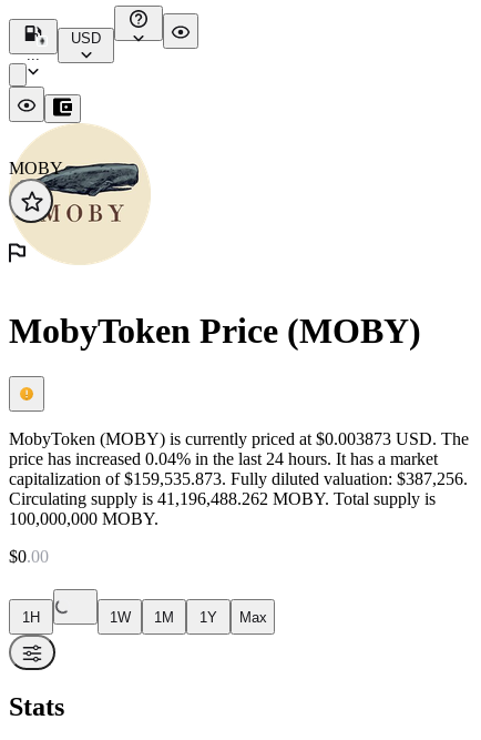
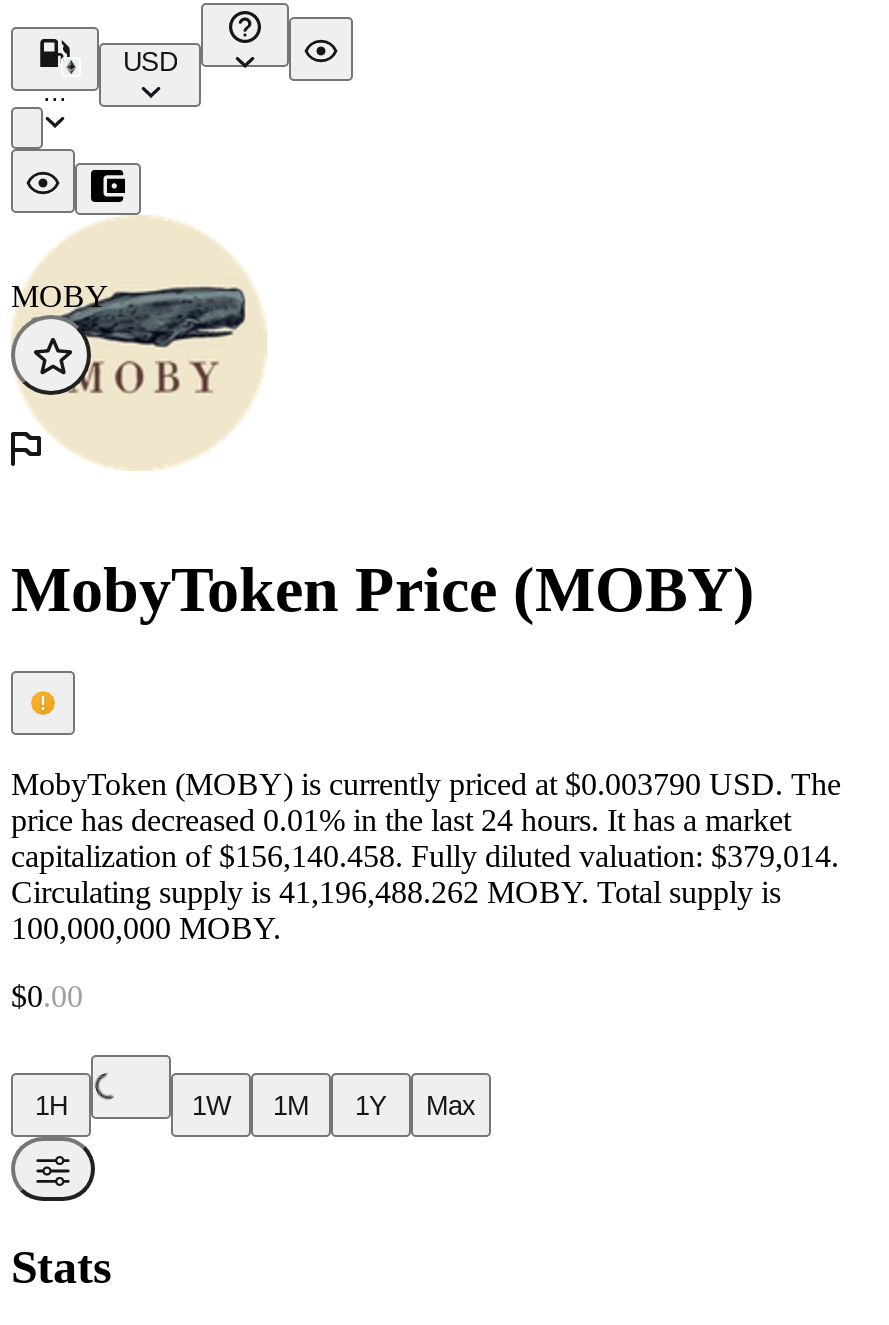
[9,429,469,448] MobyToken (MOBY) is currently priced at $0.003873 USD. The -> [11,767,841,801] MobyToken (MOBY) is currently priced at $0.003790 USD. The
[9,449,438,468] price has increased 0.04% in the last 24 hours. It has a market -> [11,803,791,837] price has decreased 0.01% in the last 24 hours. It has a market
[9,469,468,488] capitalization of $159,535.873. Fully diluted valuation: $387,256. -> [11,839,839,873] capitalization of $156,140.458. Fully diluted valuation: $379,014.

